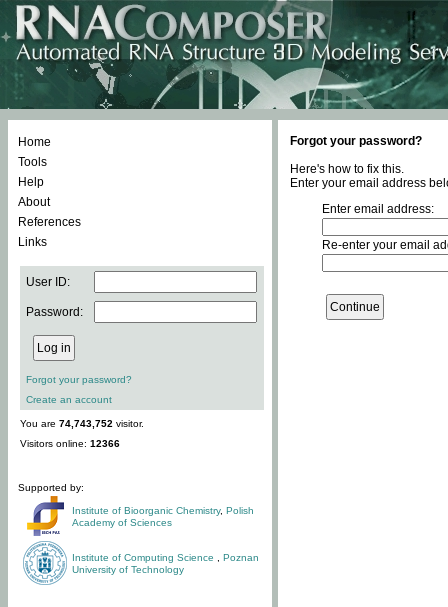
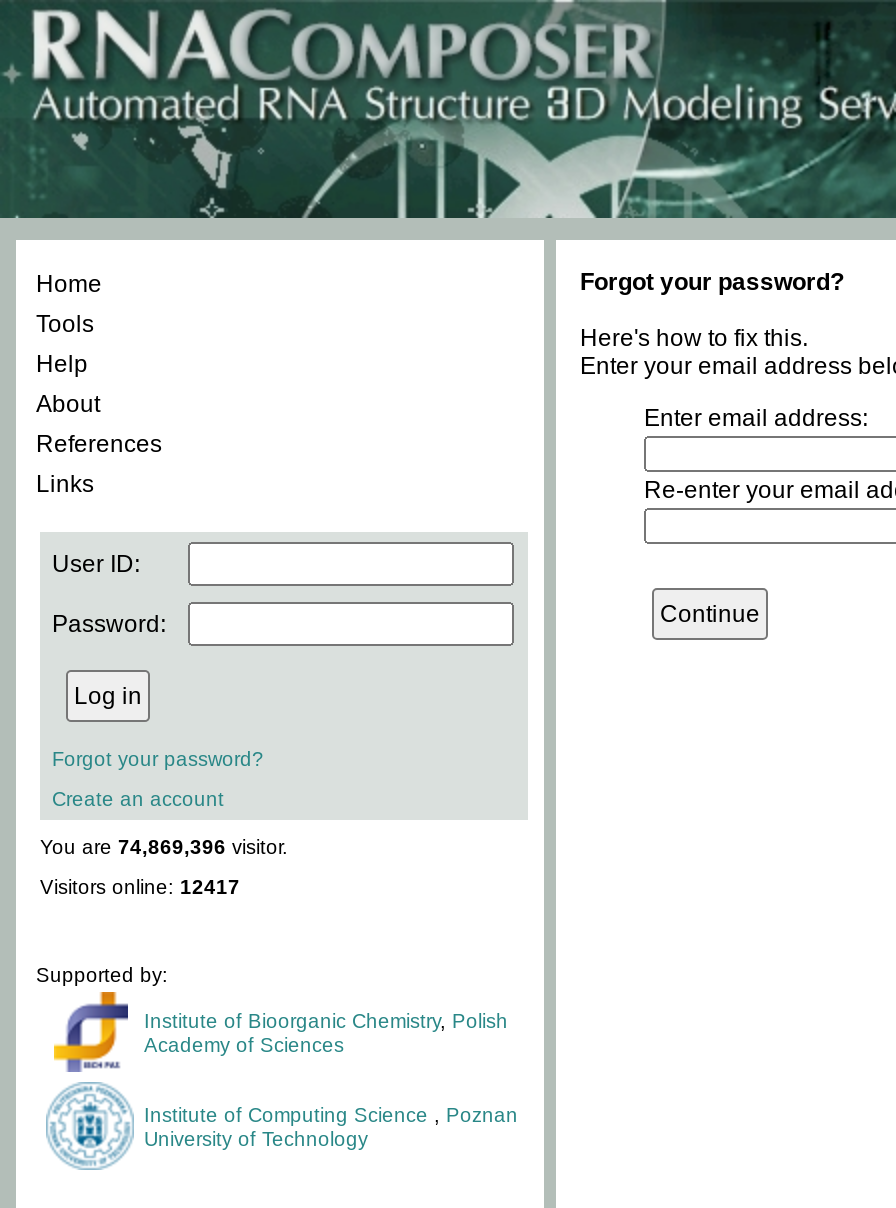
[20,418,144,429] You are 74,743,752 visitor. -> [40,836,288,858] You are 74,869,396 visitor.
[20,438,120,449] Visitors online: 12366 -> [40,876,240,898] Visitors online: 12417

